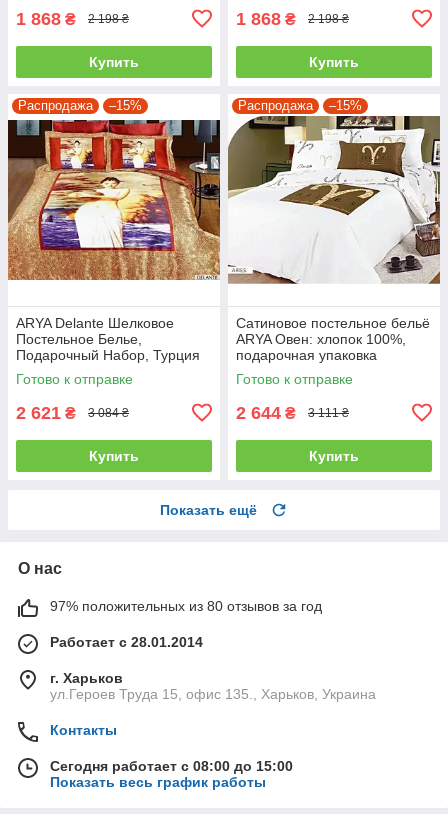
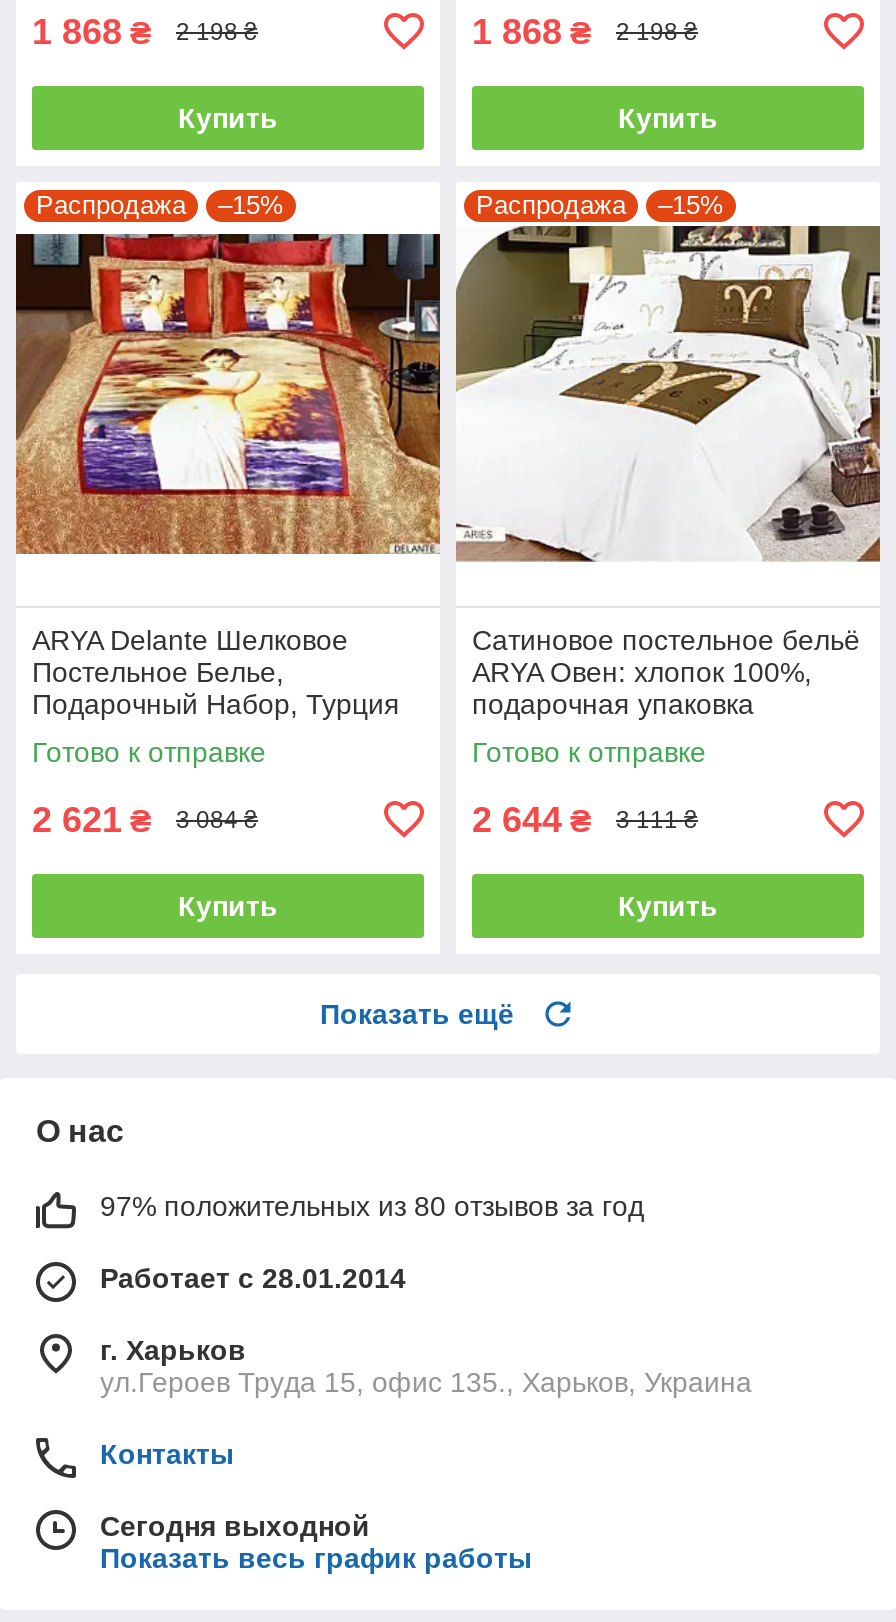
[50,758,293,774] Сегодня работает с 08:00 до 15:00 -> [100,1510,370,1542] Сегодня выходной

